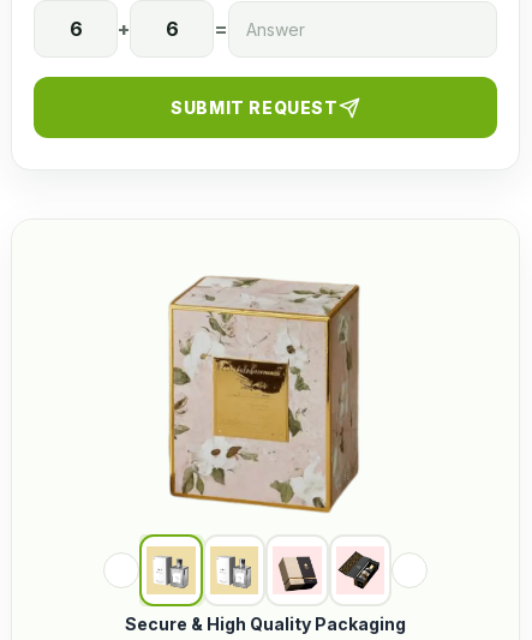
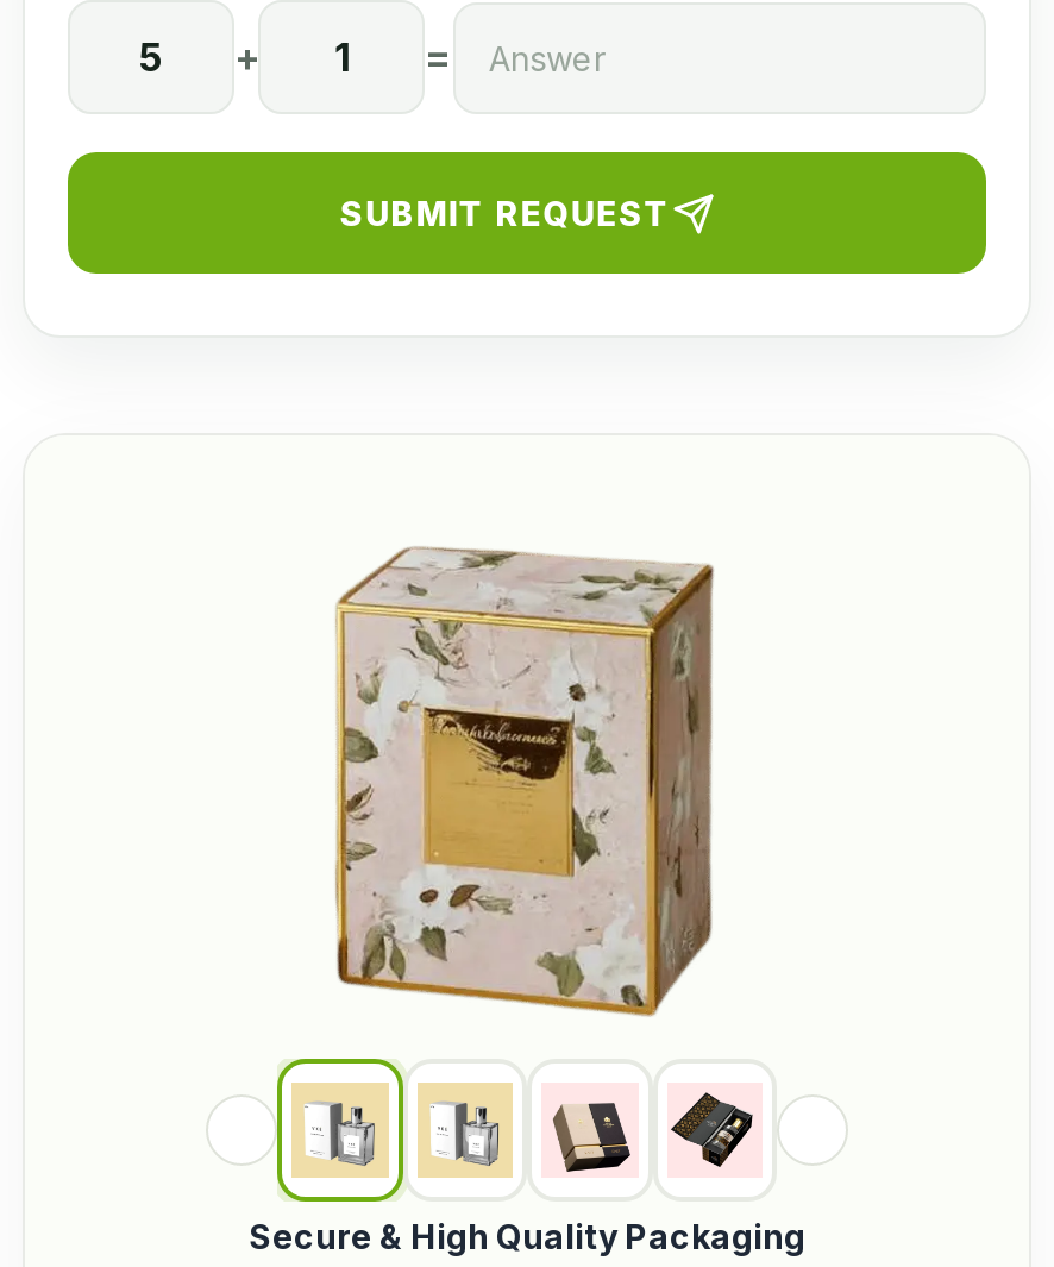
[69,17,82,41] 6 -> [139,34,163,81] 5
[165,17,178,41] 6 -> [334,34,349,81] 1

